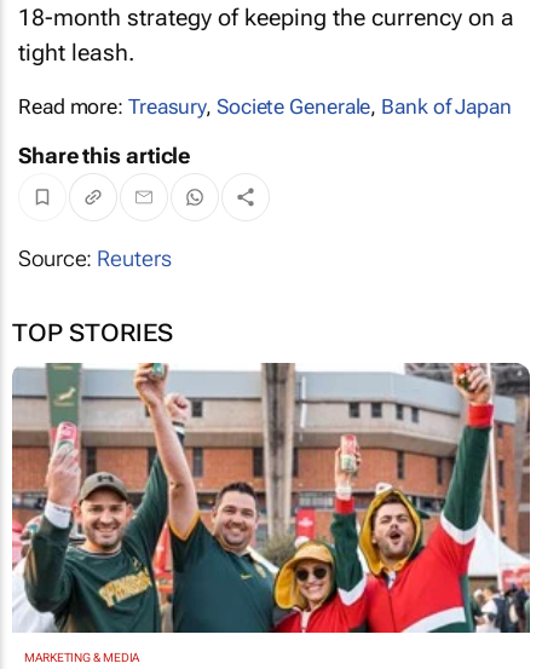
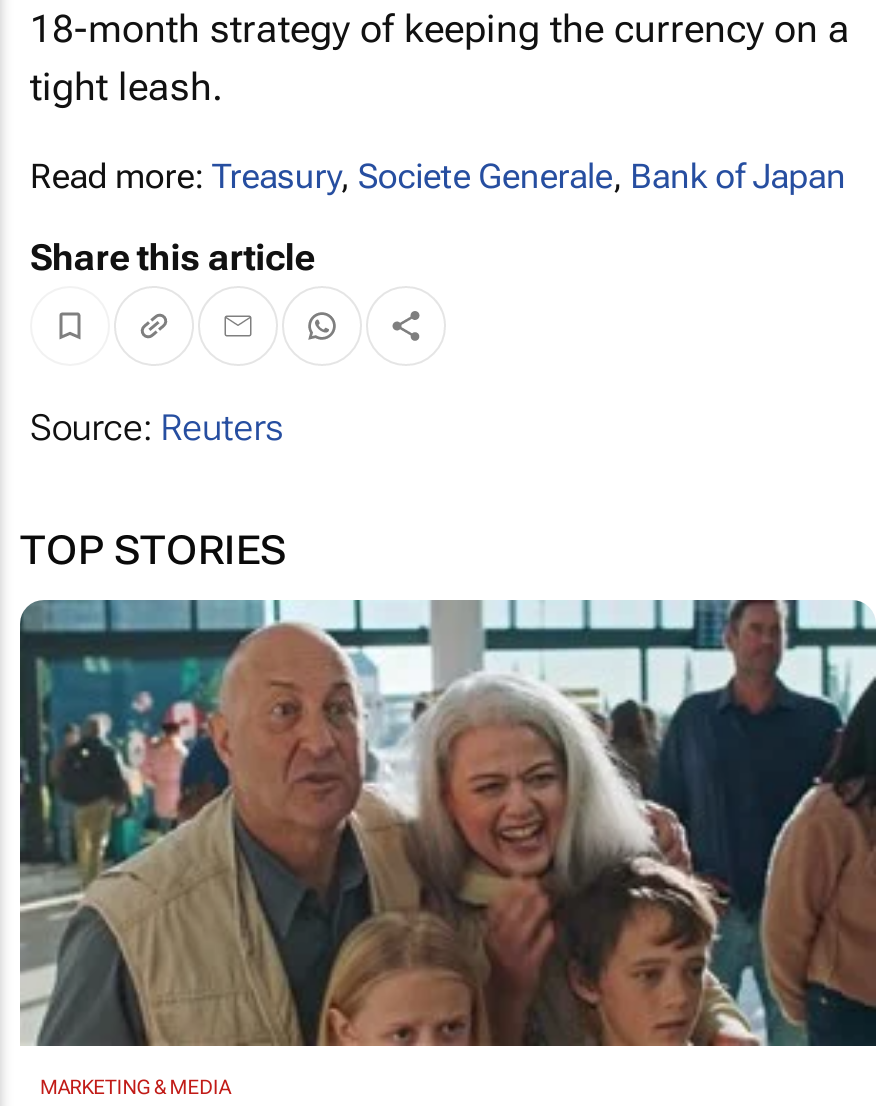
[11,362,531,634] [image] -> [18,598,878,1048] [image]

